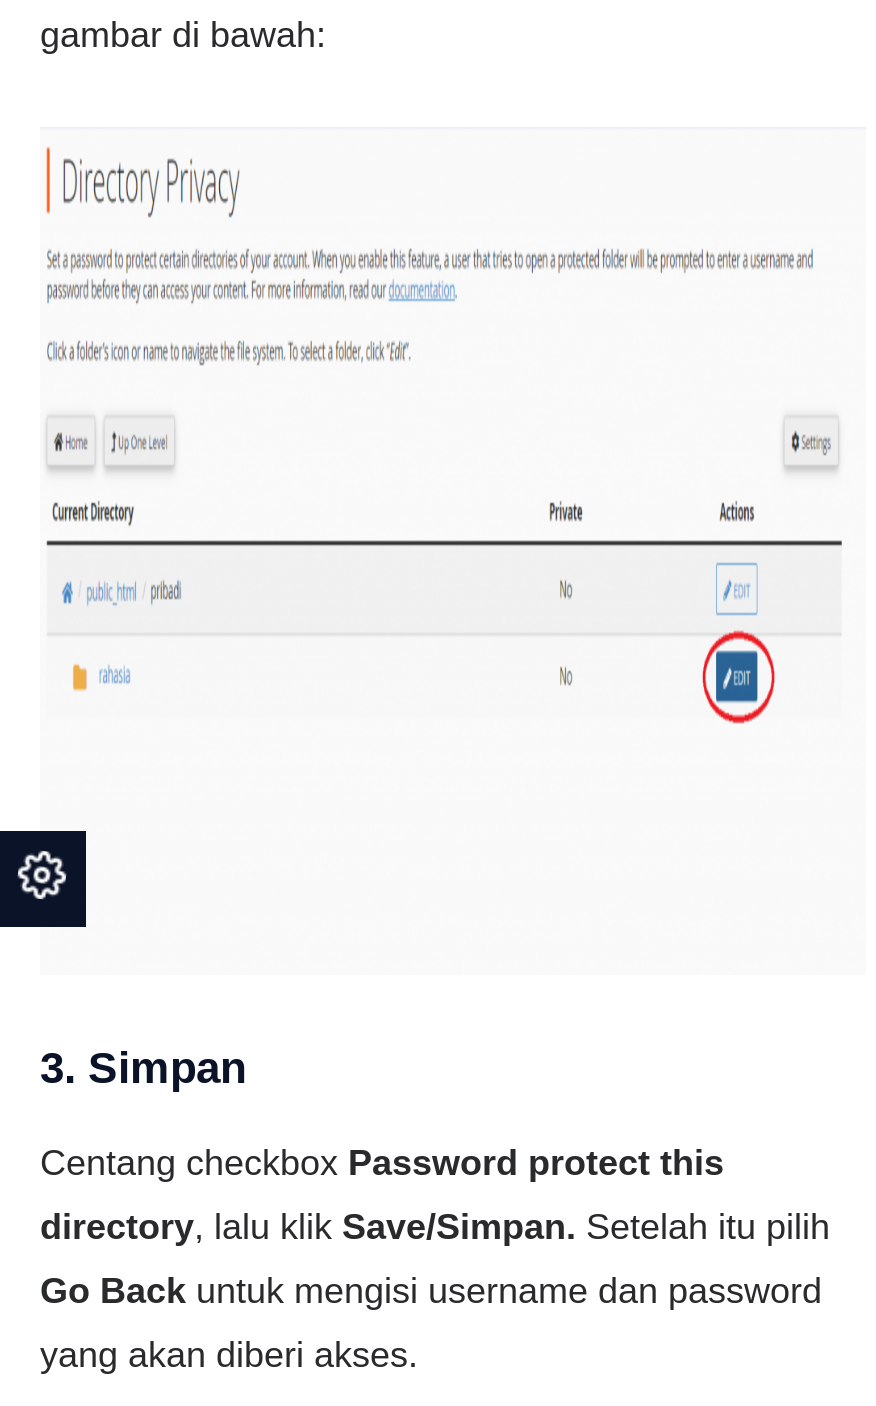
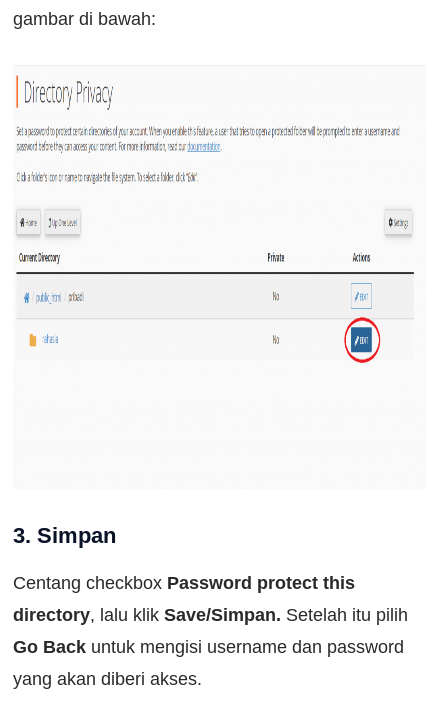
[6,829,88,929] [image] -> none

